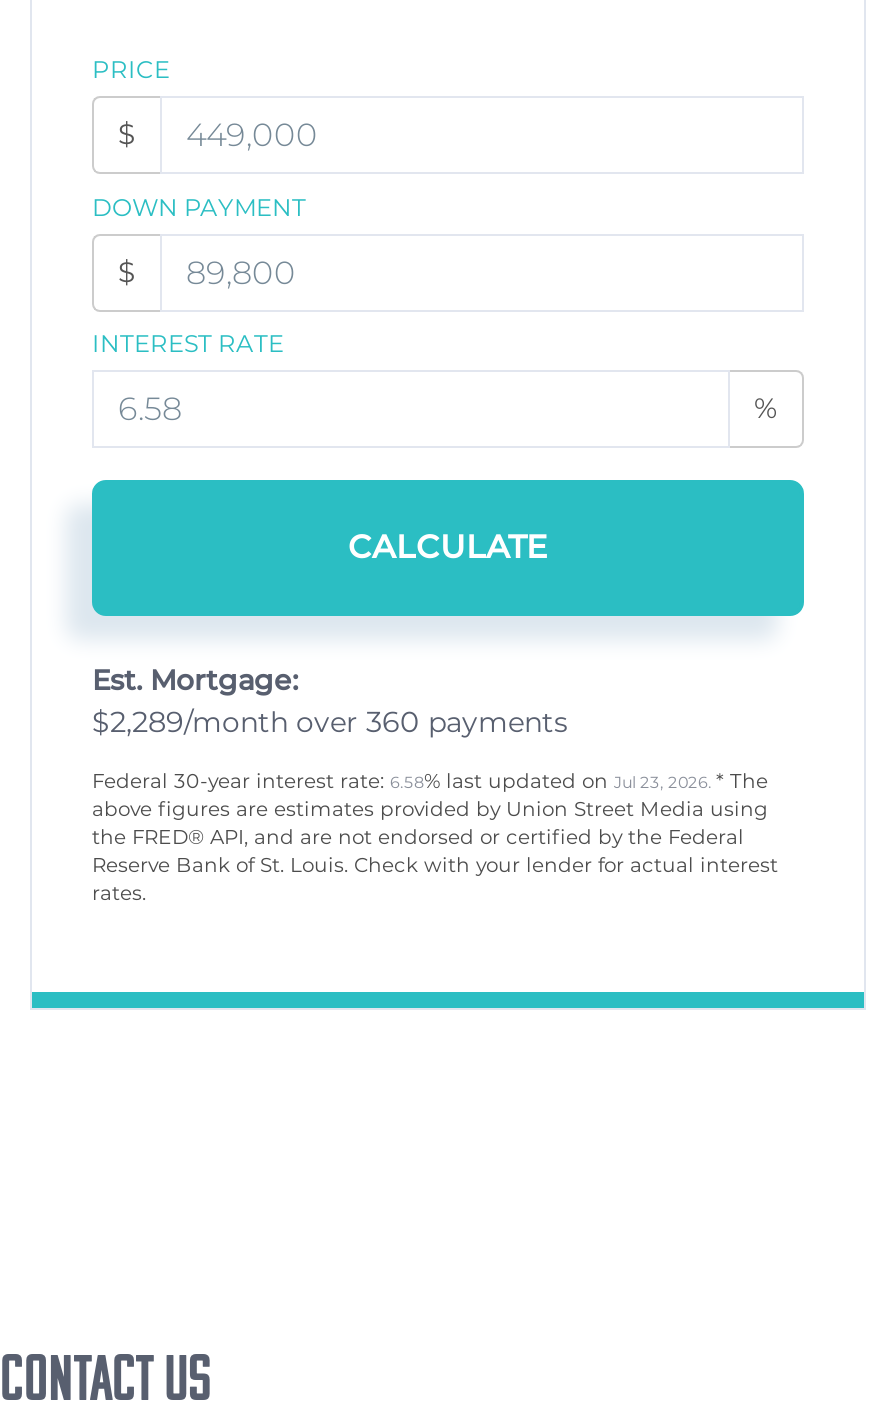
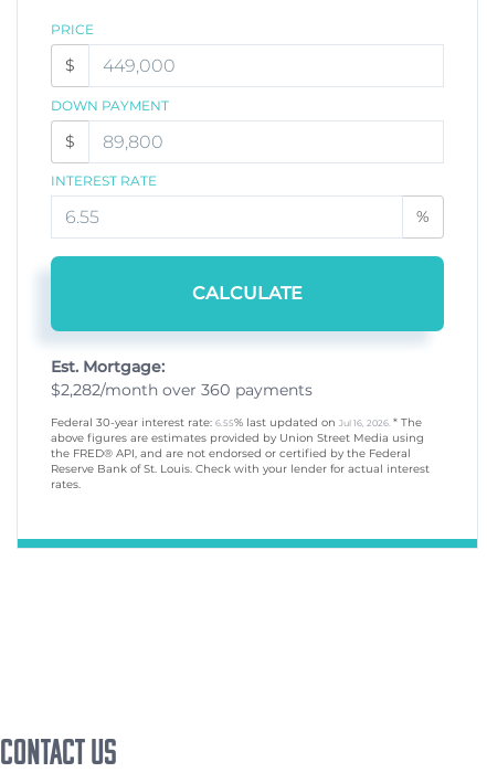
[92,705,568,741] $2,289/month over 360 payments -> [51,380,313,400] $2,282/month over 360 payments
[92,769,768,795] Federal 30-year interest rate: 6.58% last updated on Jul 23, 2026. * The -> [51,416,422,430] Federal 30-year interest rate: 6.55% last updated on Jul 16, 2026. * The

